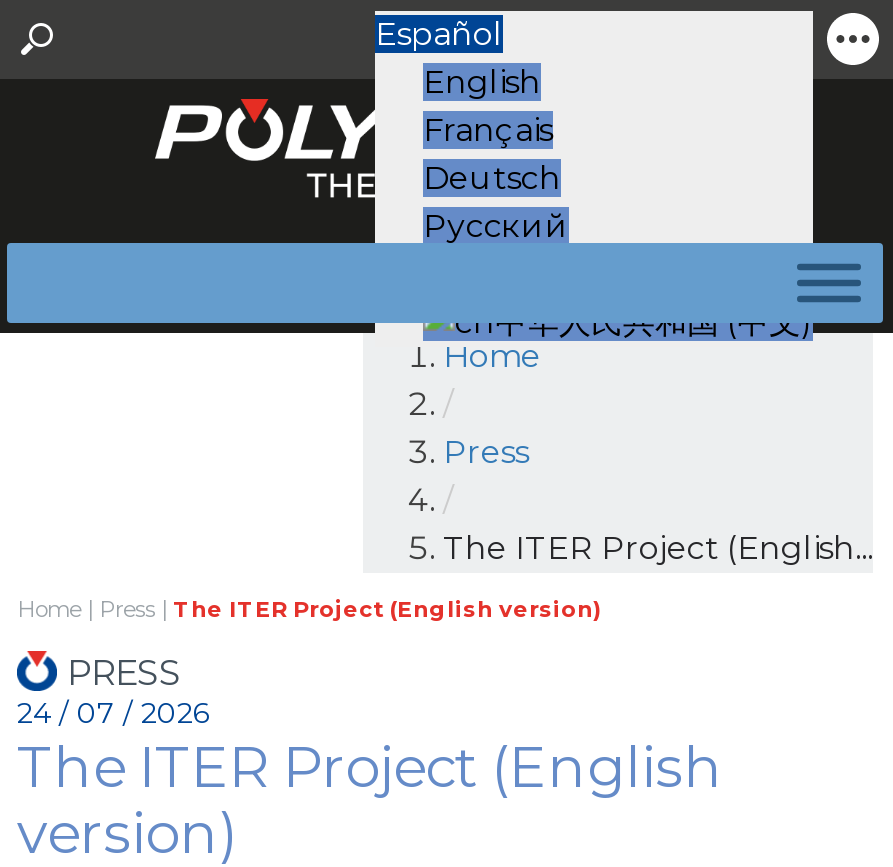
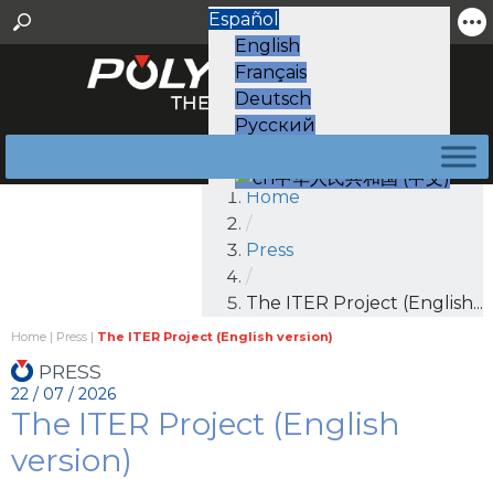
[17,695,209,731] 24 / 07 / 2026 -> [11,384,116,404] 22 / 07 / 2026

